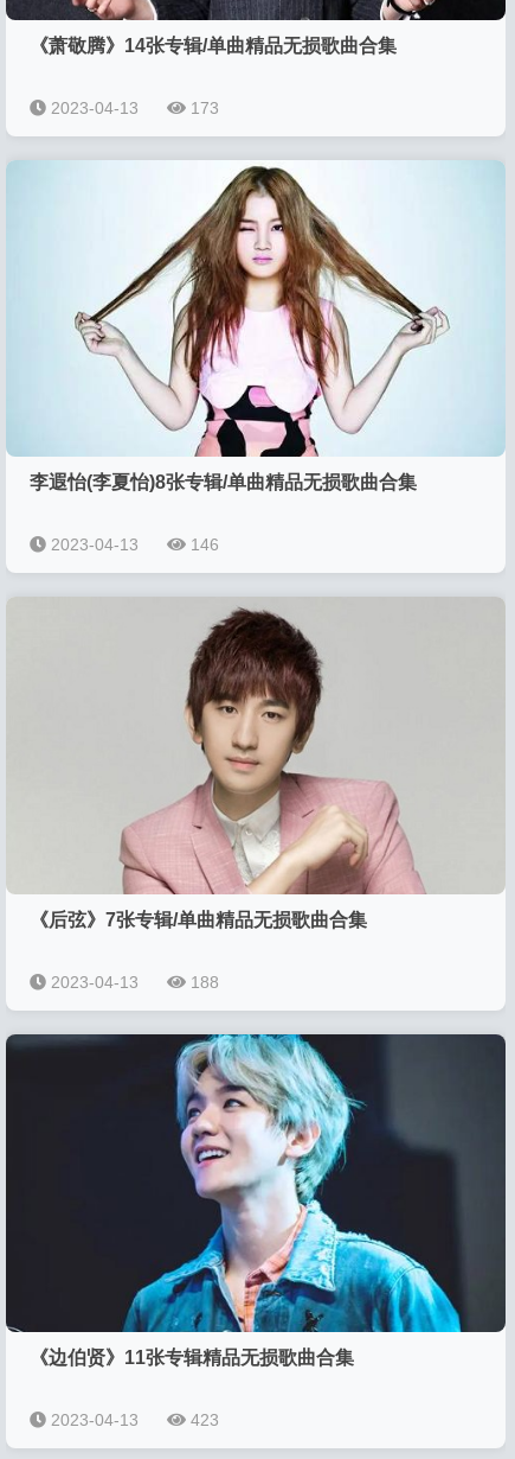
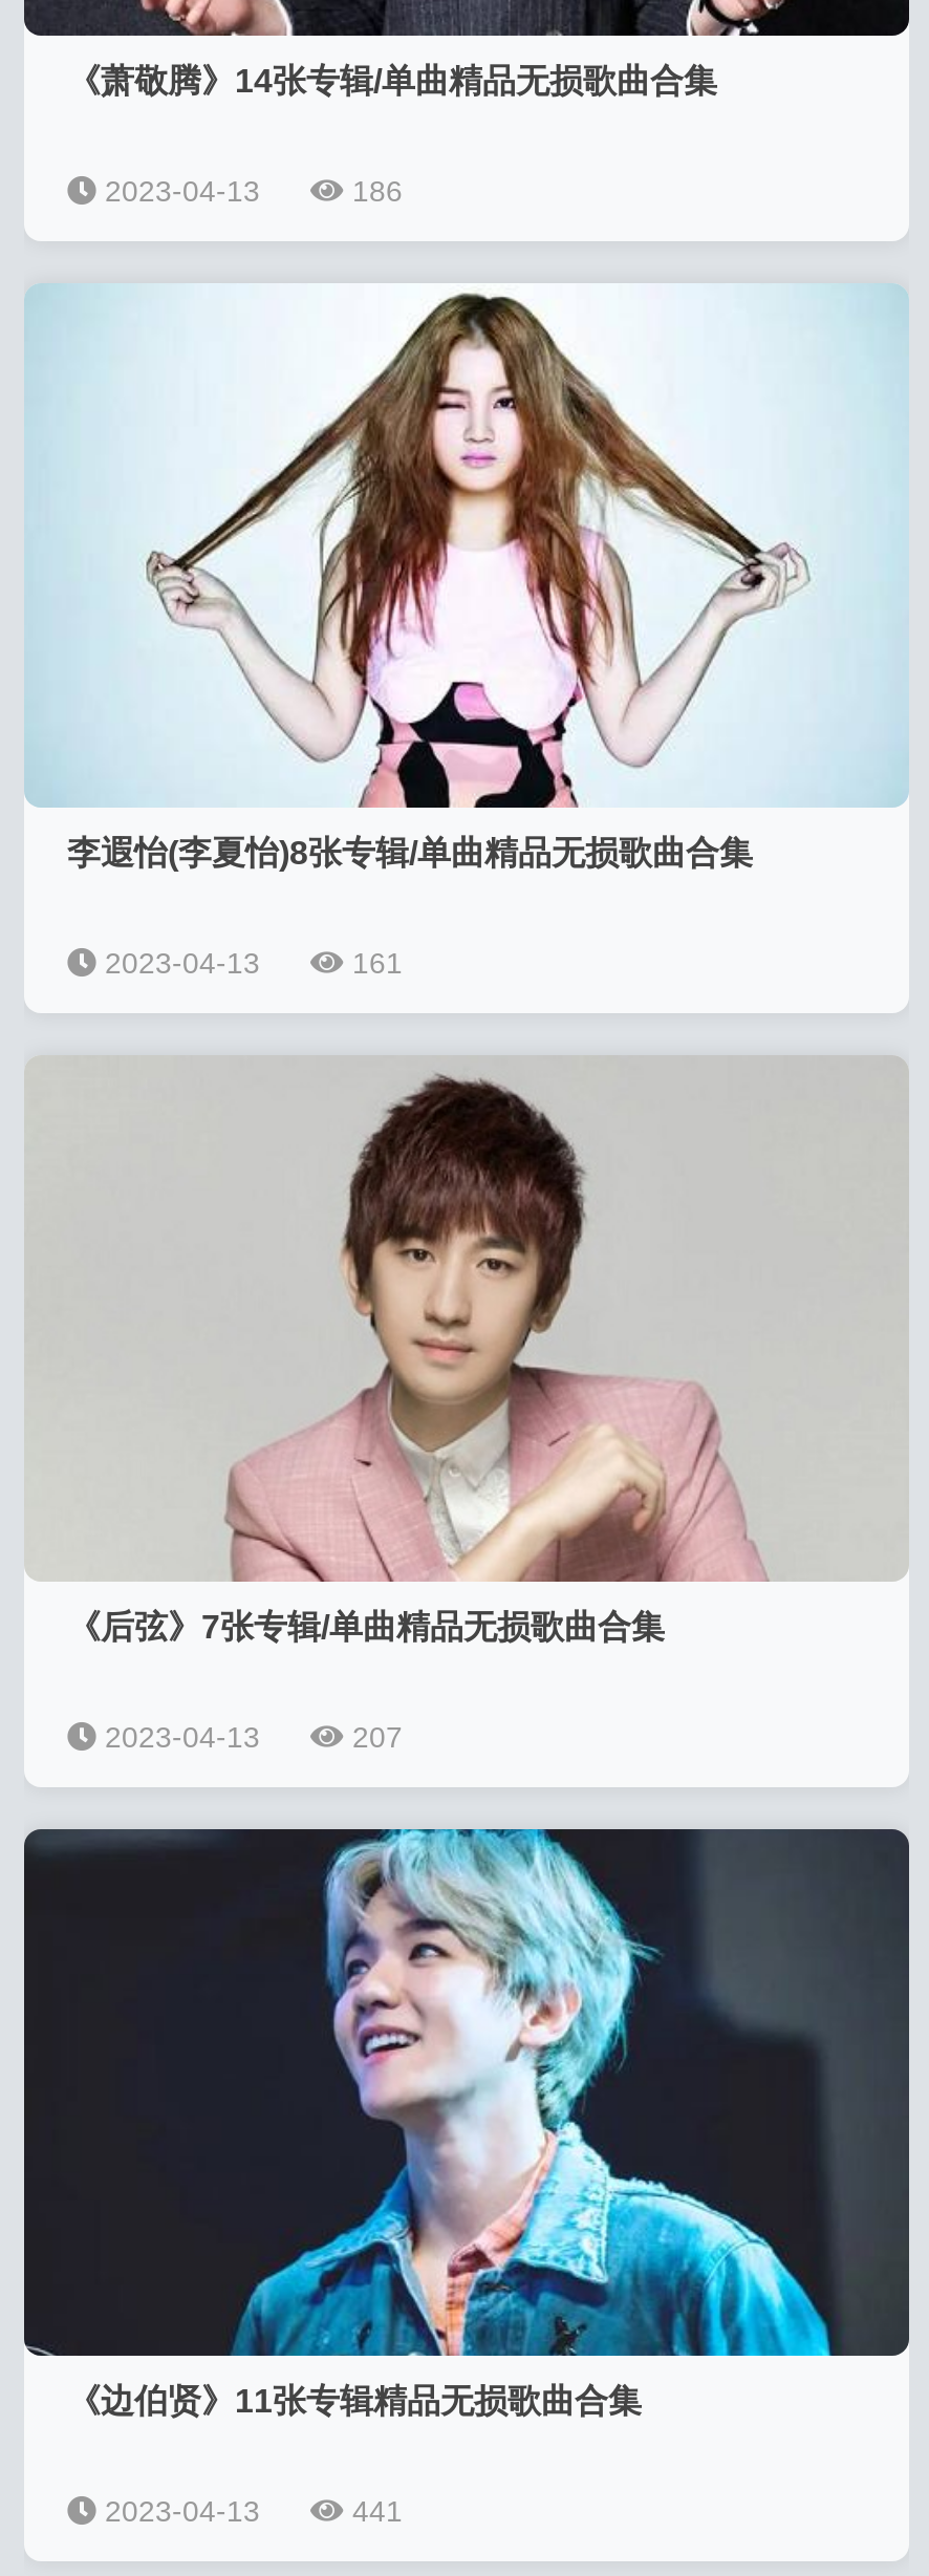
[191,98,219,117] 173 -> [352,173,402,207] 186
[191,535,219,554] 146 -> [352,947,402,980] 161
[191,973,219,992] 188 -> [352,1721,402,1754] 207
[191,1410,219,1429] 423 -> [352,2494,402,2528] 441

